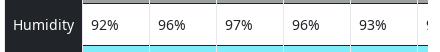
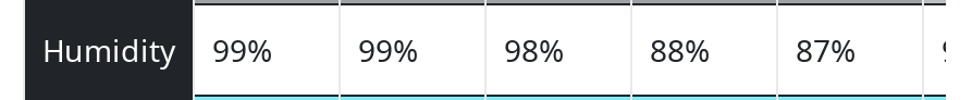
[13,15,119,34] Humidity 92% -> [42,29,273,71] Humidity 99%
[158,15,186,34] 96% -> [358,29,419,71] 99%
[225,15,253,34] 97% -> [504,29,565,71] 98%
[292,15,320,34] 96% -> [650,29,711,71] 88%
[359,15,387,34] 93% -> [796,29,857,71] 87%

